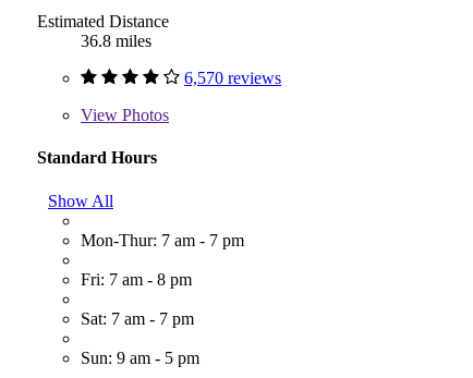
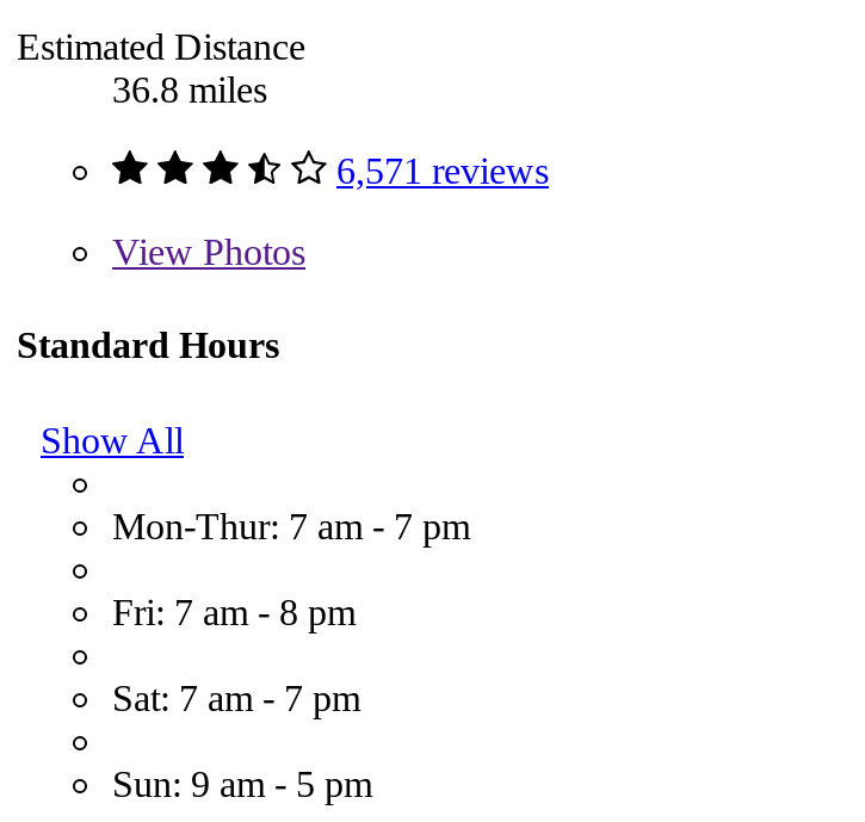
[184,69,281,87] 6,570 reviews -> [336,150,549,191] 6,571 reviews

